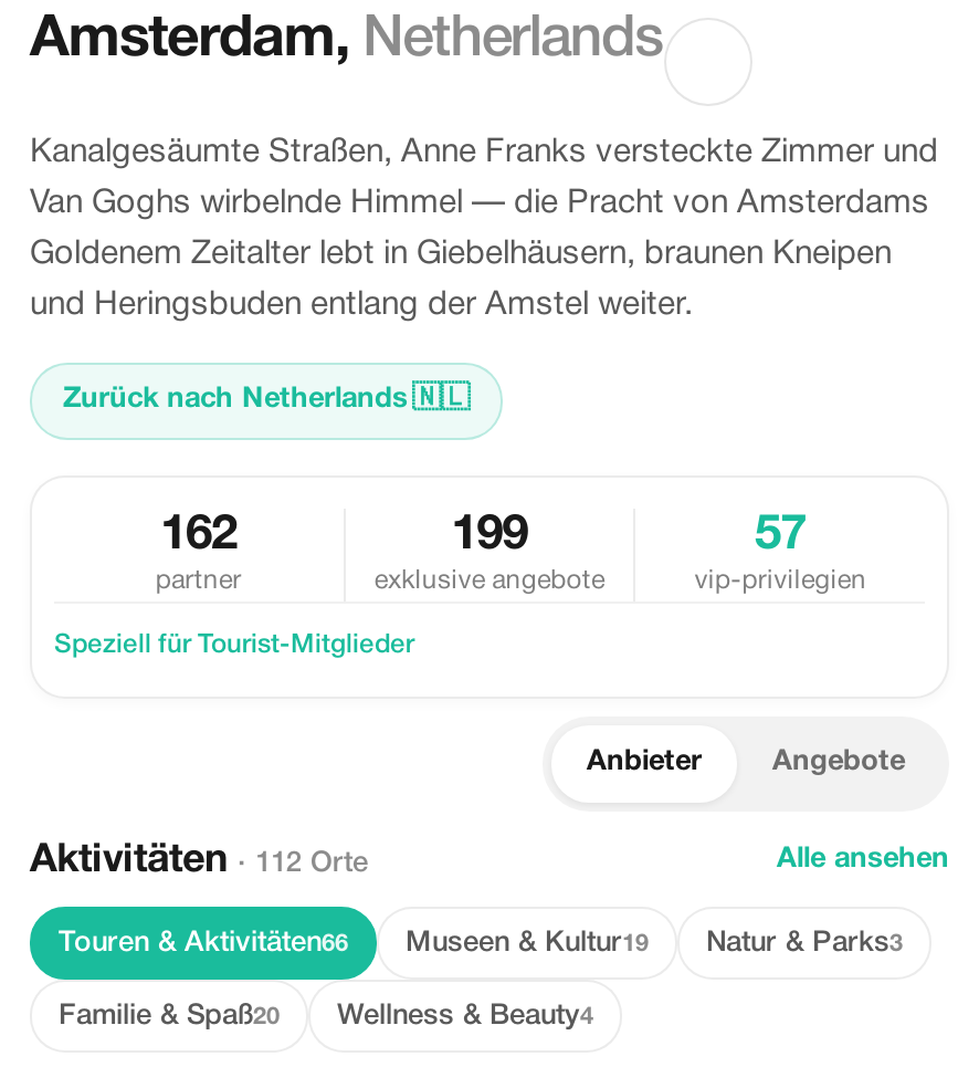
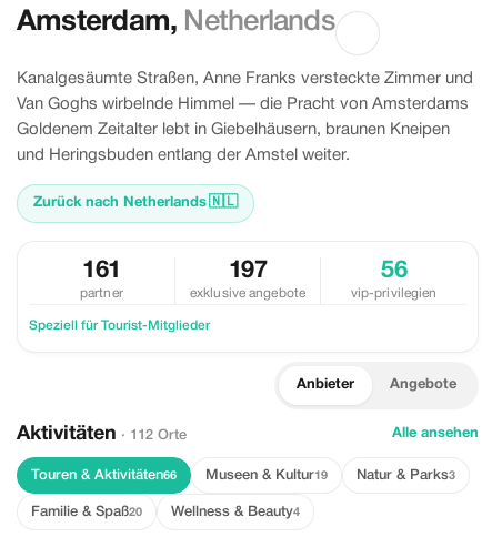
[160,513,237,557] 162 -> [82,260,121,282] 161
[451,513,528,557] 199 -> [228,260,267,282] 197
[755,513,806,557] 57 -> [381,260,407,282] 56

